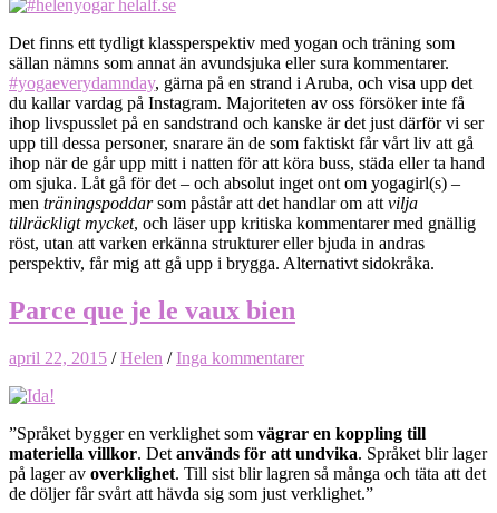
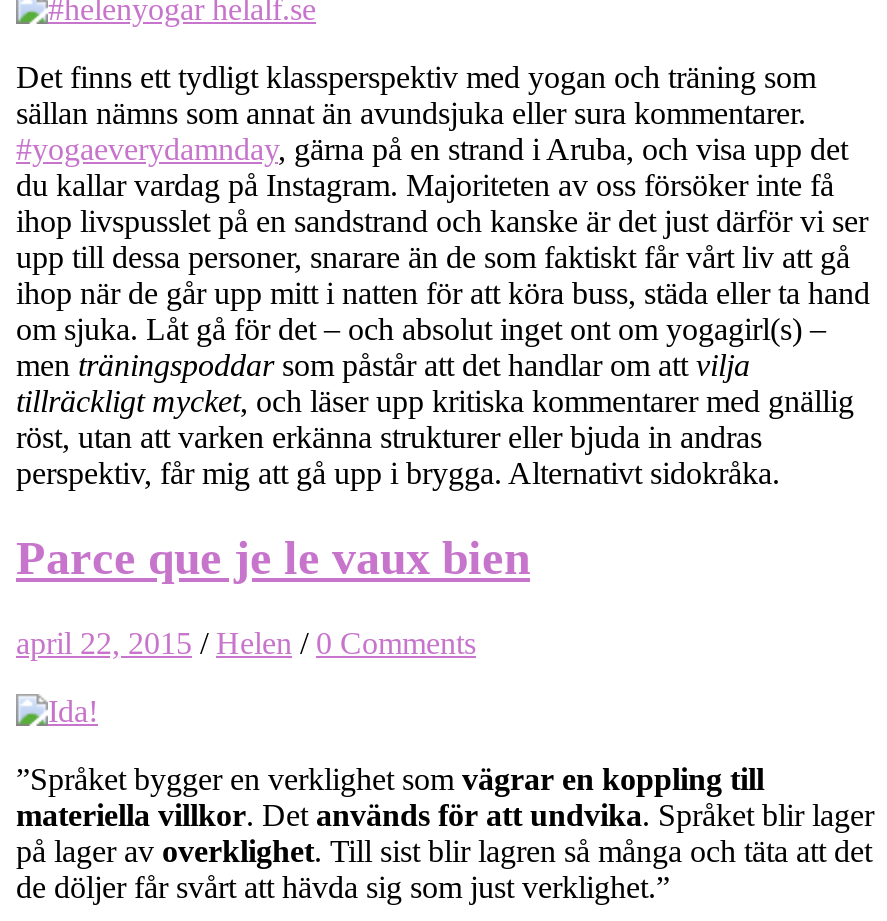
[9,348,304,367] april 22, 2015 / Helen / Inga kommentarer -> [16,626,476,660] april 22, 2015 / Helen / 0 Comments

